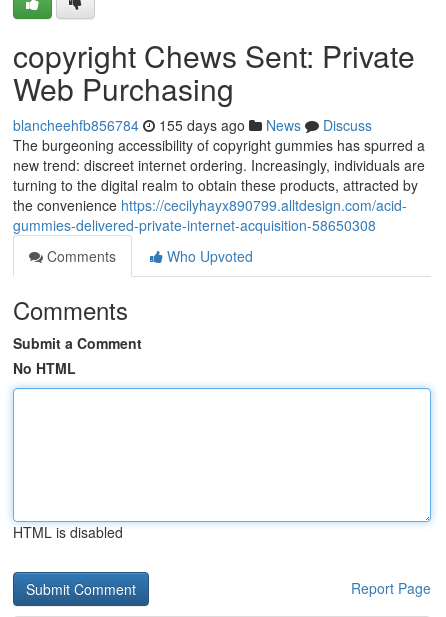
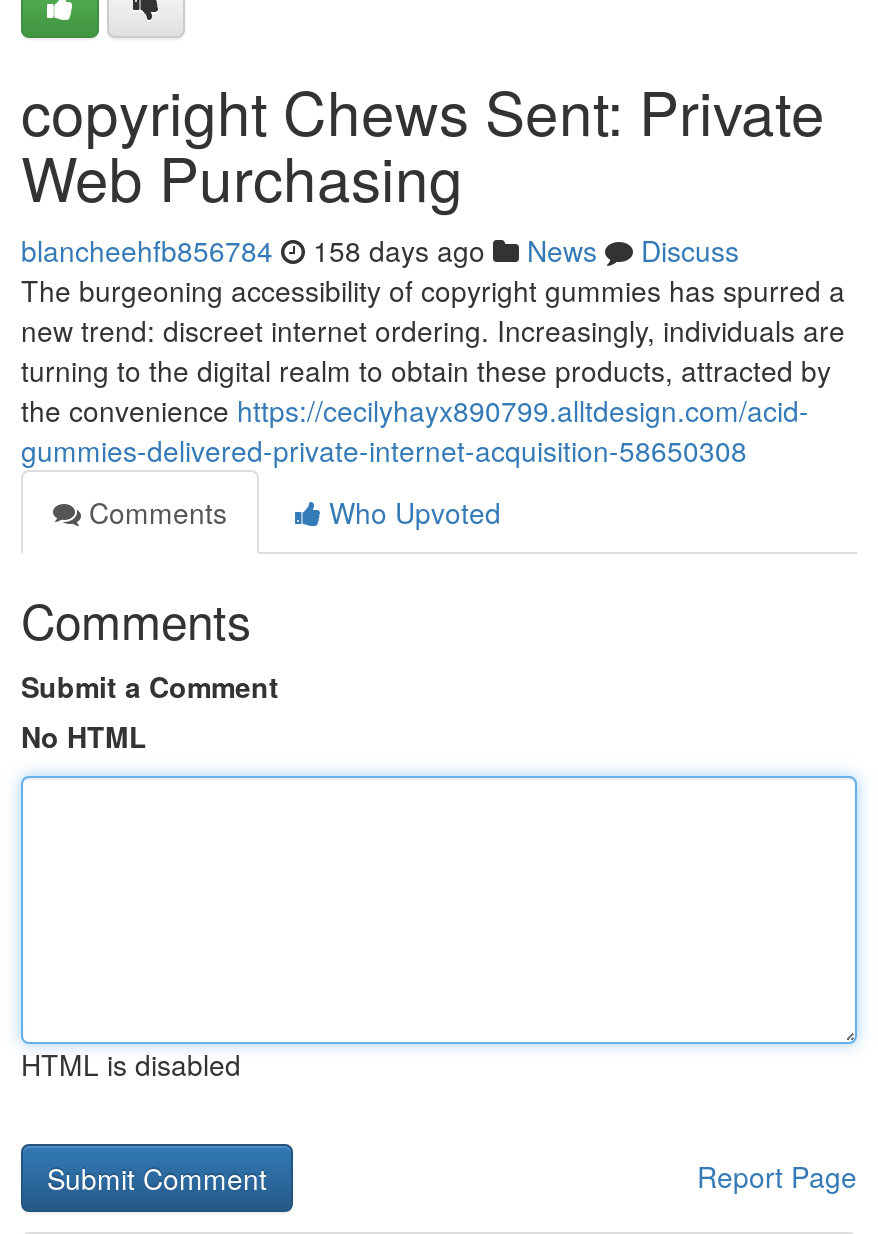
[13,115,372,135] blancheehfb856784 155 days ago News Discuss -> [21,230,739,270] blancheehfb856784 158 days ago News Discuss

